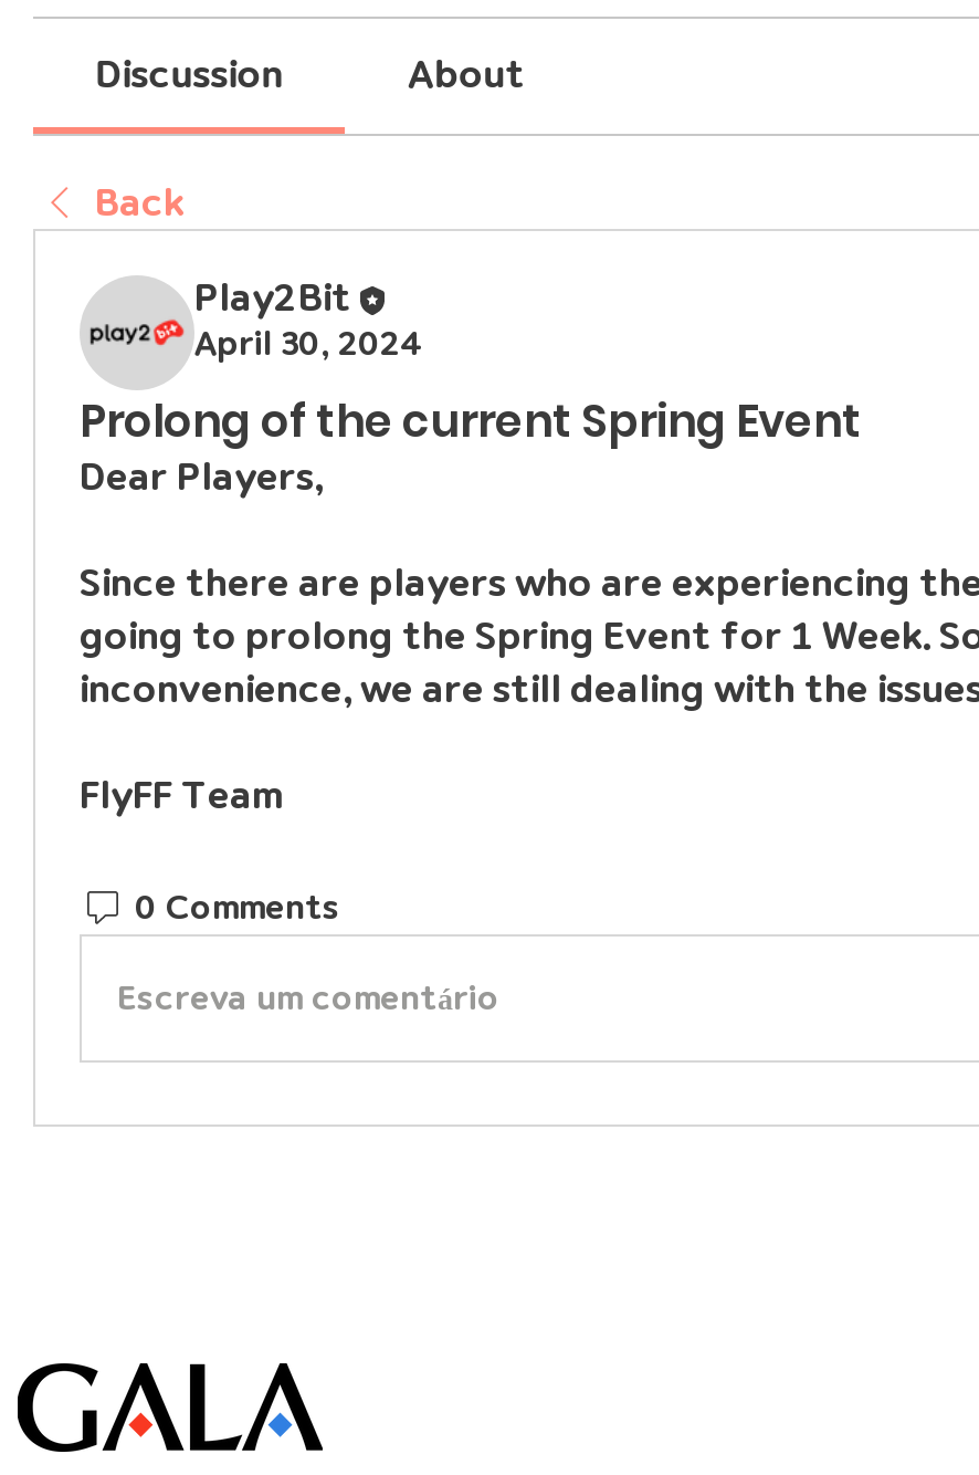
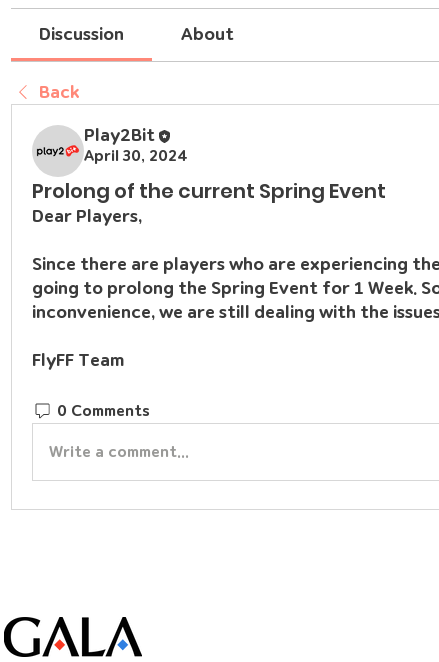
[117,977,499,1019] Escreva um comentário -> [49,442,189,461] Write a comment...

